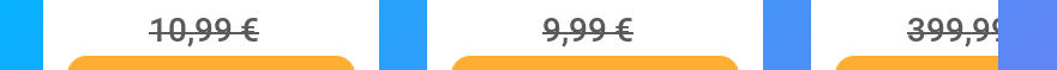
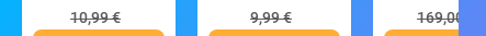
[907,11,1037,49] 399,99 € -> [417,9,476,26] 169,00 €

